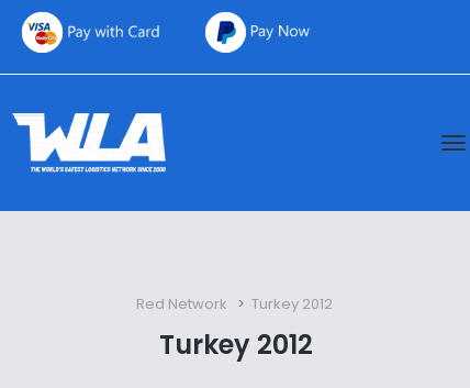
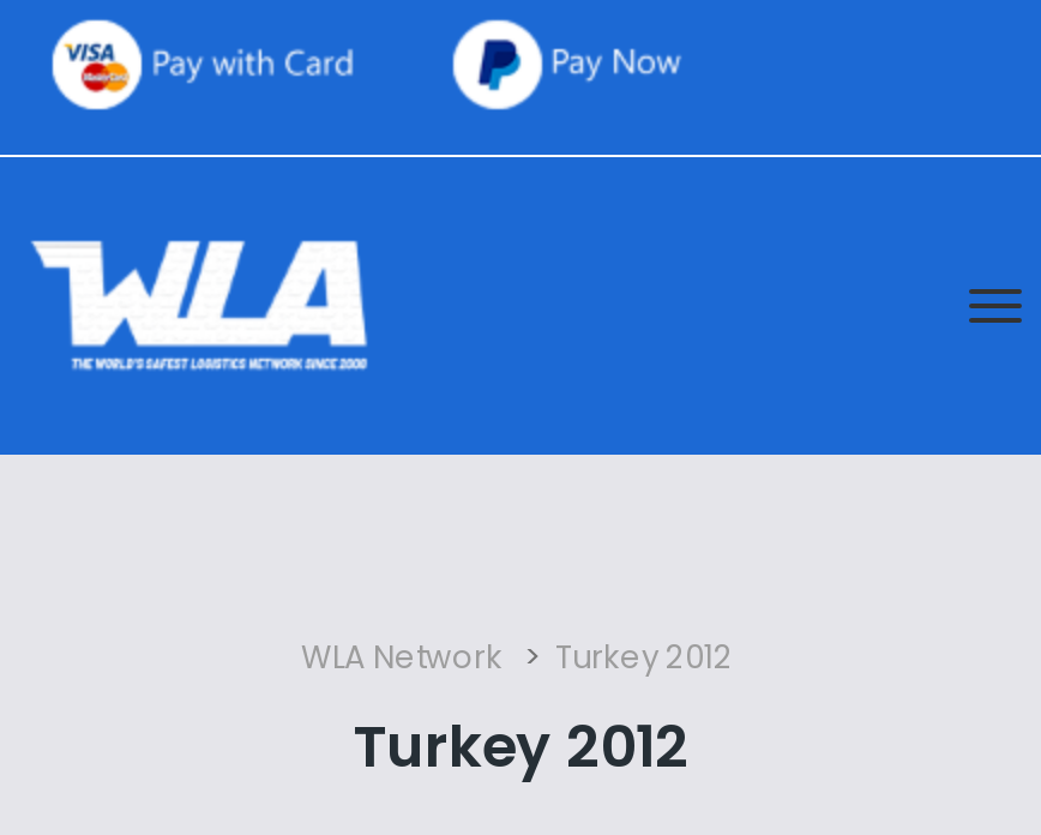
[136,293,333,314] Red Network > Turkey 2012 -> [301,635,733,680] WLA Network > Turkey 2012

